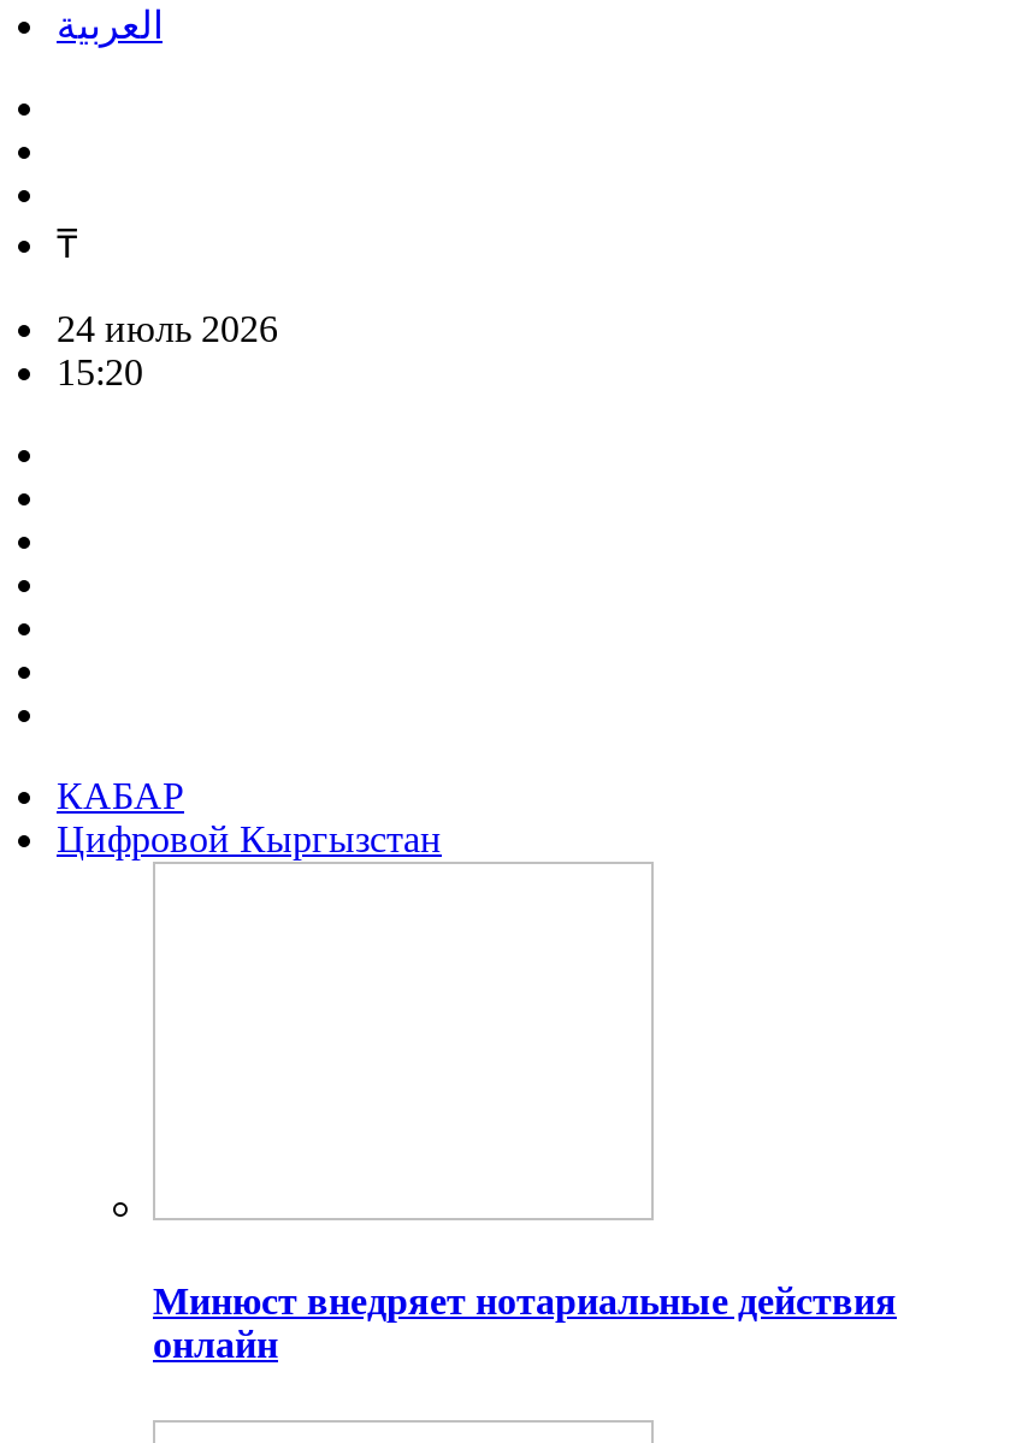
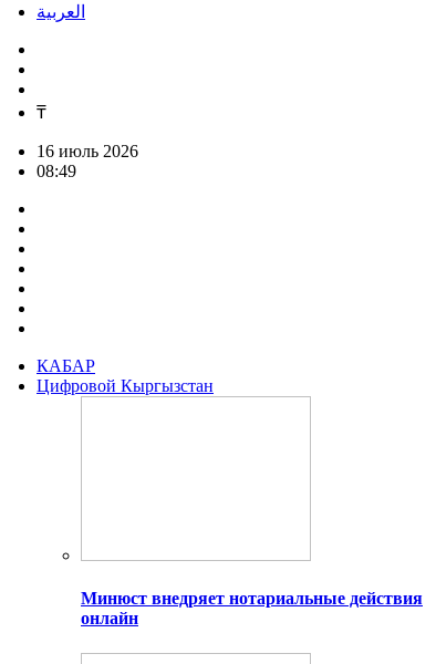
[57,308,278,349] 24 июль 2026 -> [37,142,138,160] 16 июль 2026
[57,351,143,392] 15:20 -> [37,162,76,180] 08:49

